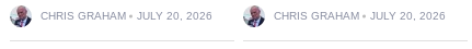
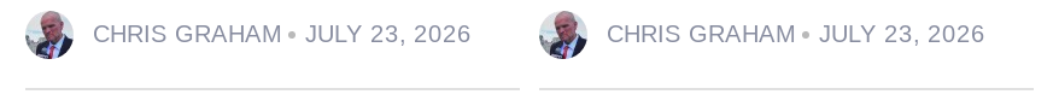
[41,10,212,22] CHRIS GRAHAM JULY 20, 2026 -> [93,20,472,47] CHRIS GRAHAM JULY 23, 2026
[274,10,446,22] CHRIS GRAHAM JULY 20, 2026 -> [607,20,985,47] CHRIS GRAHAM JULY 23, 2026

